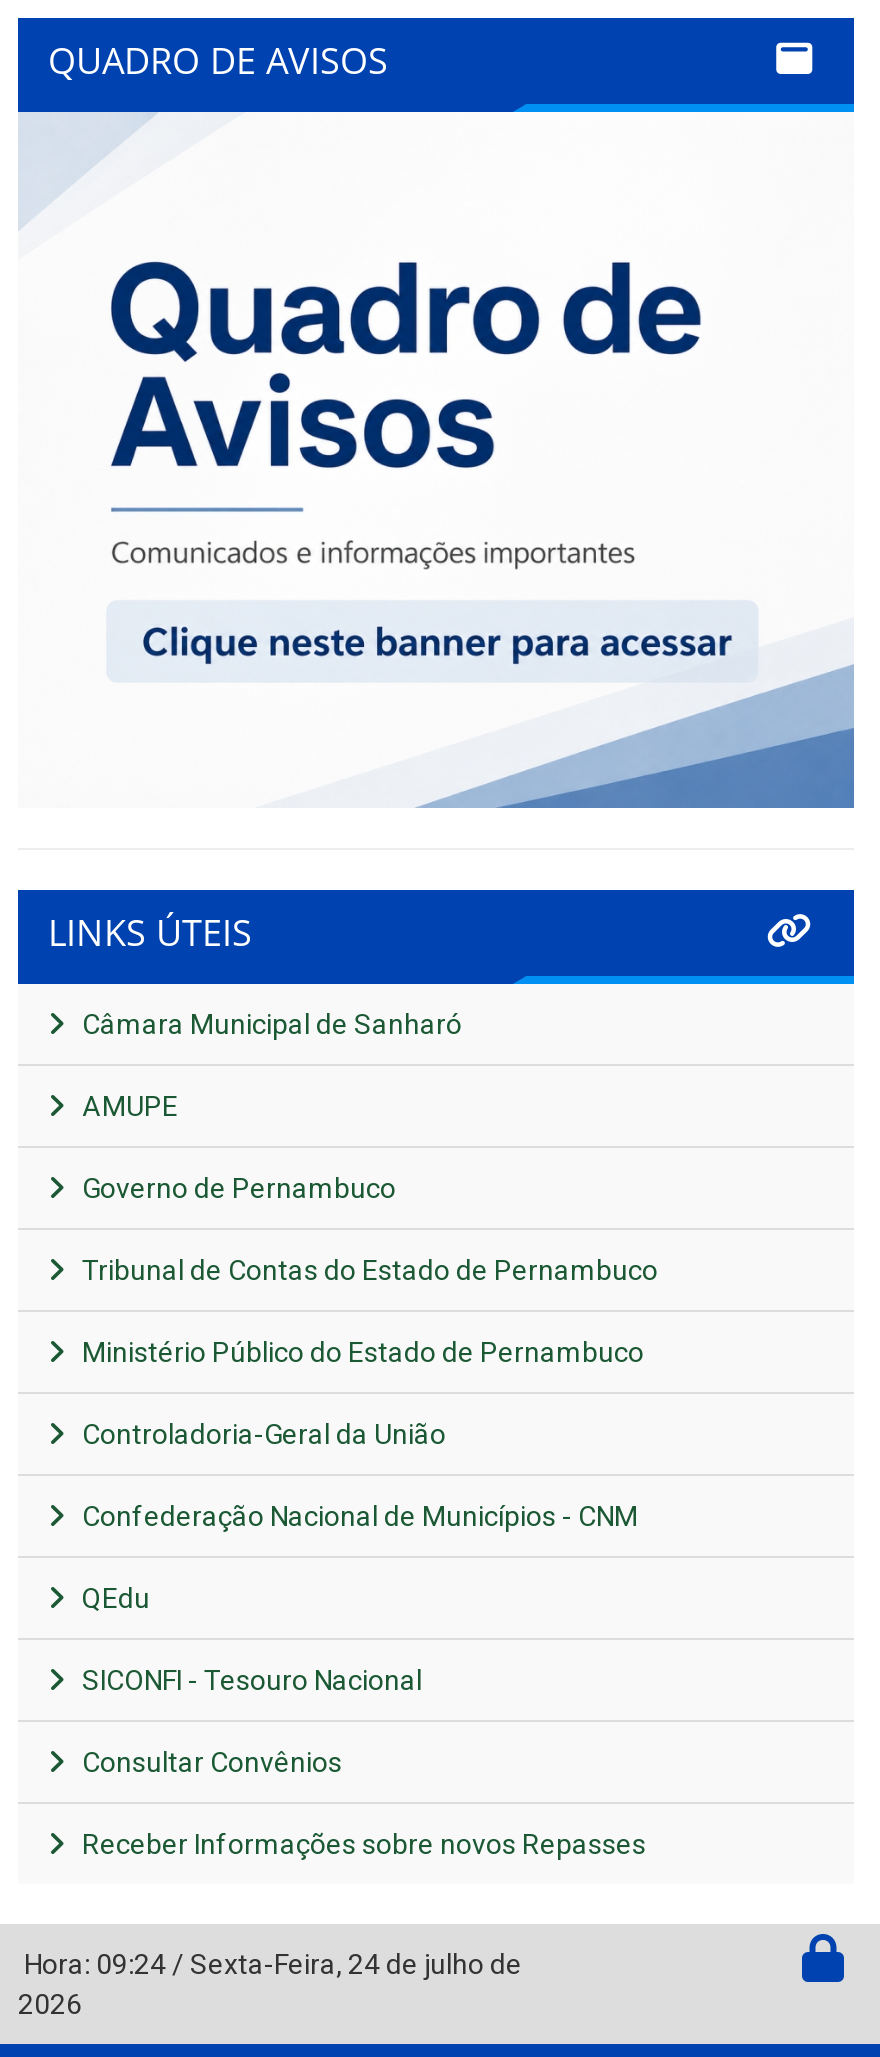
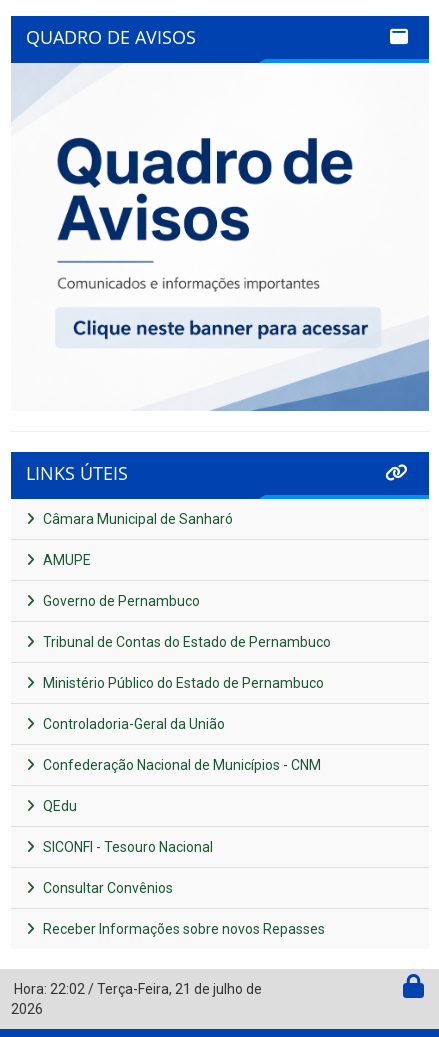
[18,1948,522,1980] Hora: 09:24 / Sexta-Feira, 24 de julho de -> [11,981,262,997] Hora: 22:02 / Terça-Feira, 21 de julho de

